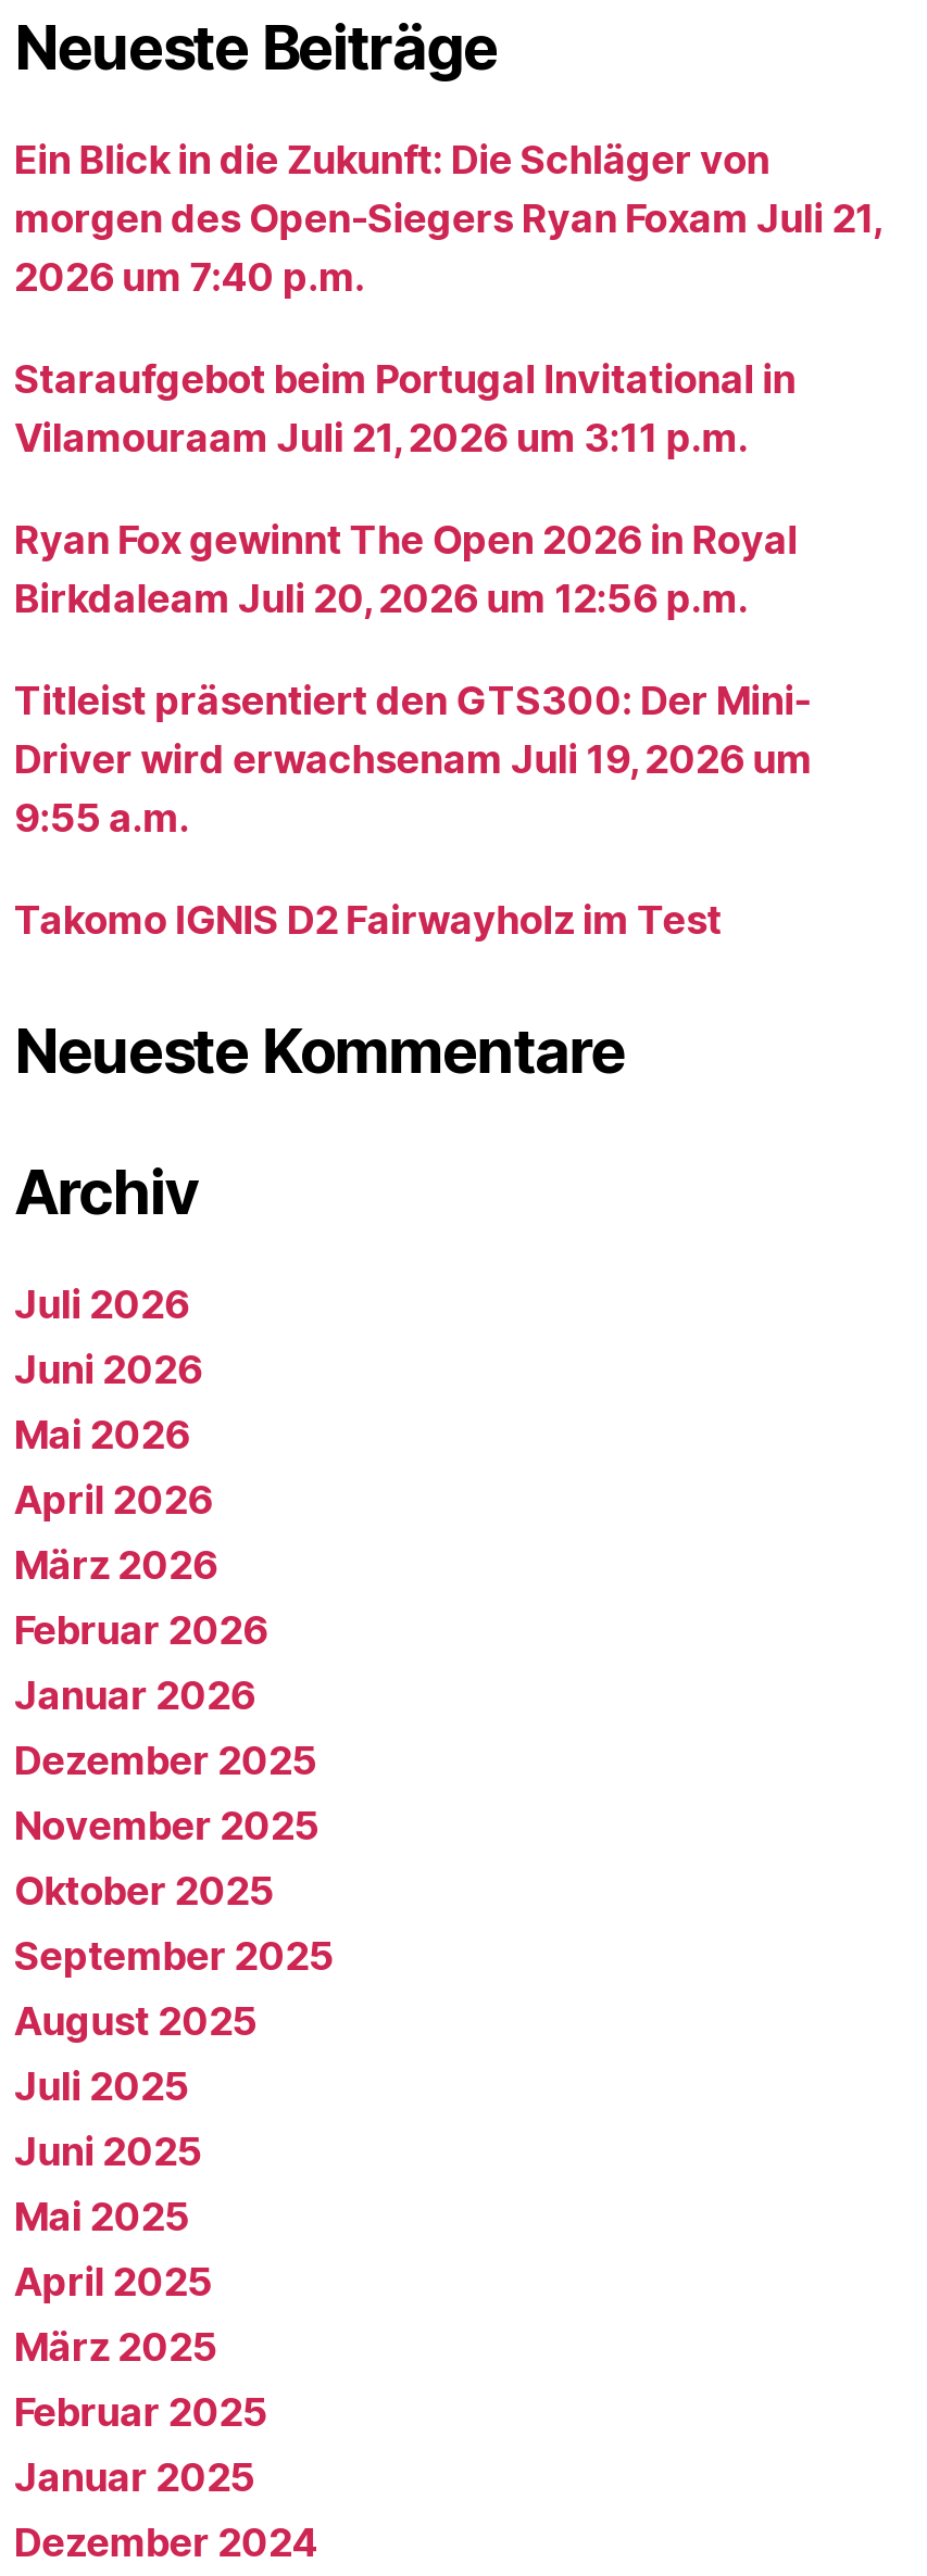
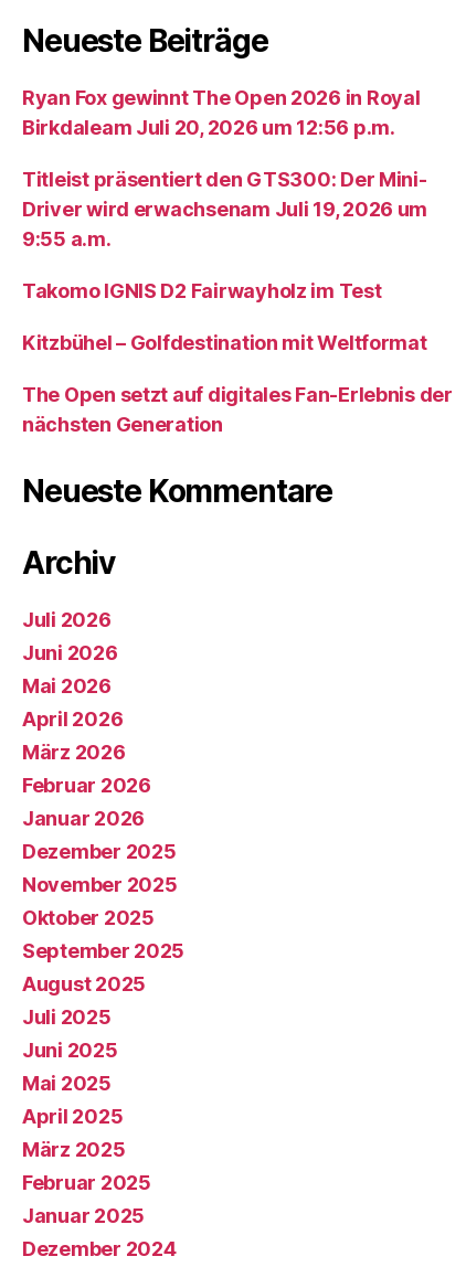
[14,137,880,460] Ein Blick in die Zukunft: Die Schläger von | morgen des Open-Siegers Ryan Foxam Juli 21, | 2026 um 7:40 p.m. | Staraufgebot beim Portugal Invitational in | Vilamouraam Juli 21, 2026 um 3:11 p.m. -> none
moved [14,517,812,943] -> [22,86,428,302]: Ryan Fox gewinnt The Open 2026 in Royal | Birkdaleam Juli 20, 2026 um 12:56 p.m. | Titleist präsentiert den GTS300: Der Mini- | Driver wird erwachsenam Juli 19, 2026 um | 9:55 a.m. | Takomo IGNIS D2 Fairwayholz im Test
none -> [22,331,453,436] Kitzbühel – Golfdestination mit Weltformat | The Open setzt auf digitales Fan-Erlebnis der | nächsten Generation

